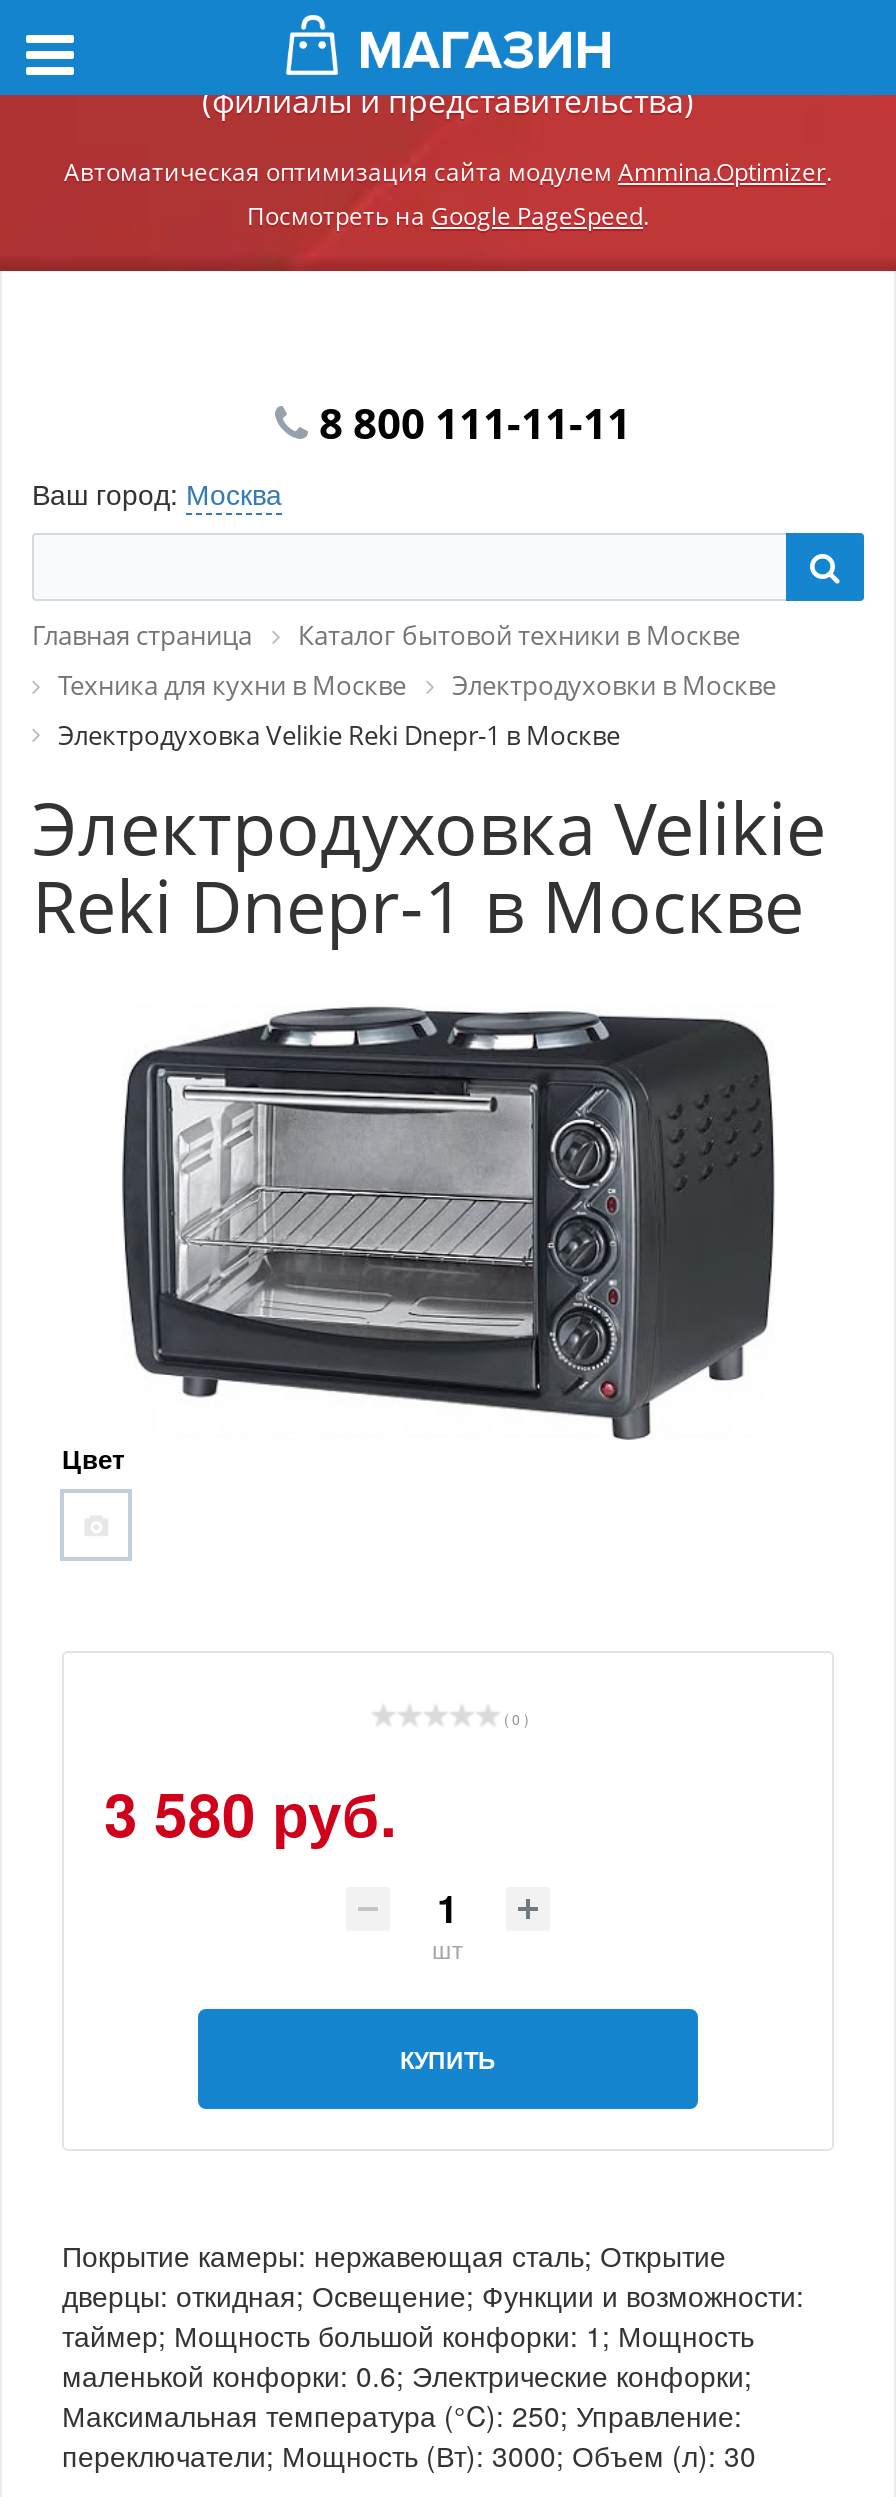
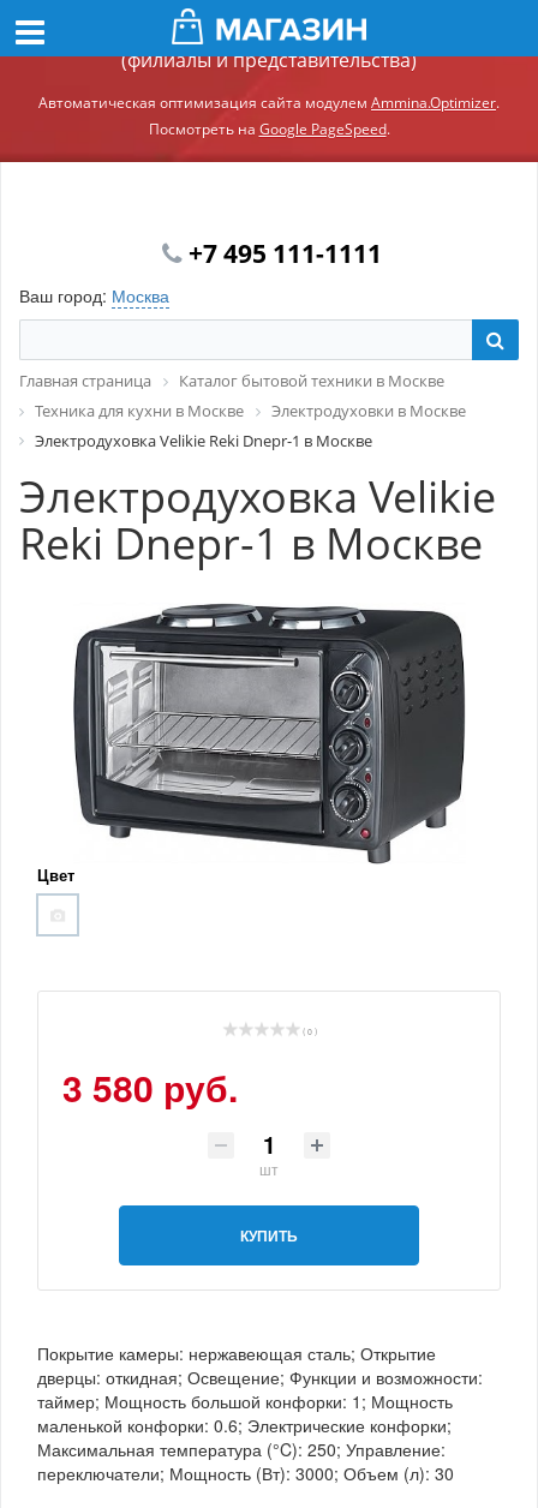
[319,395,631,451] 8 800 111-11-11 -> [189,237,382,270] +7 495 111-1111

